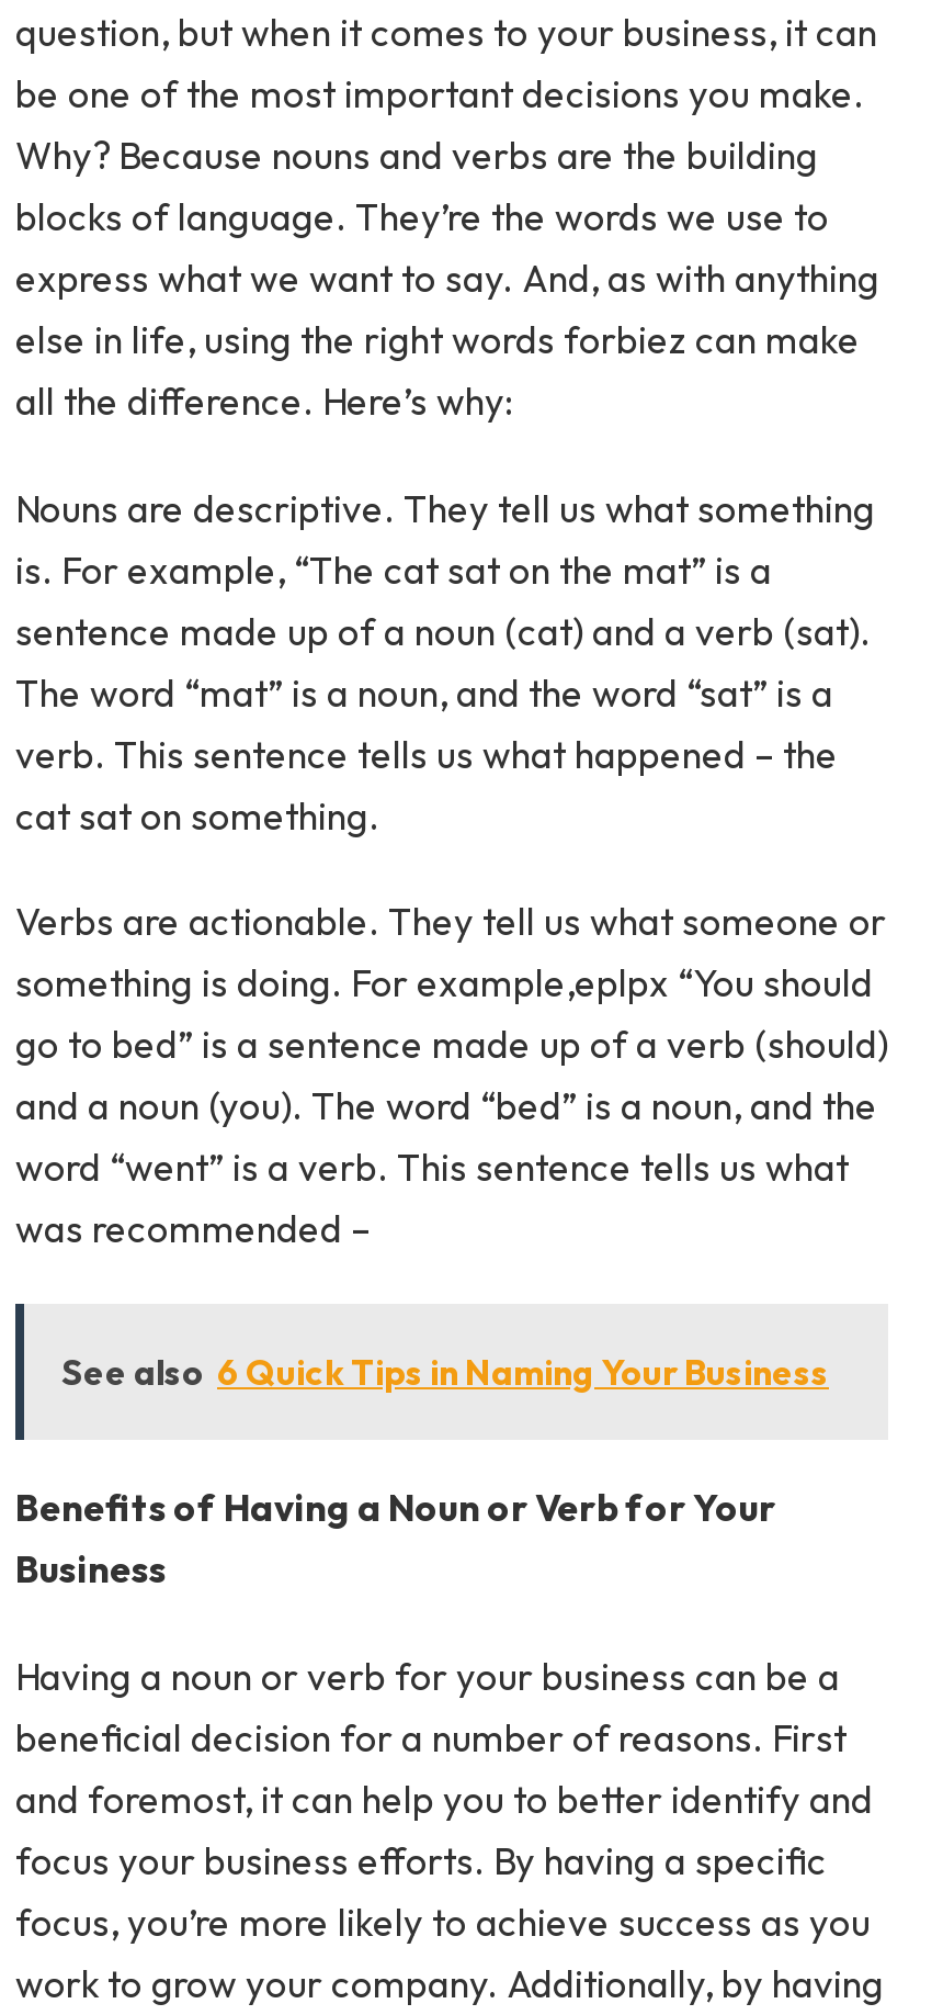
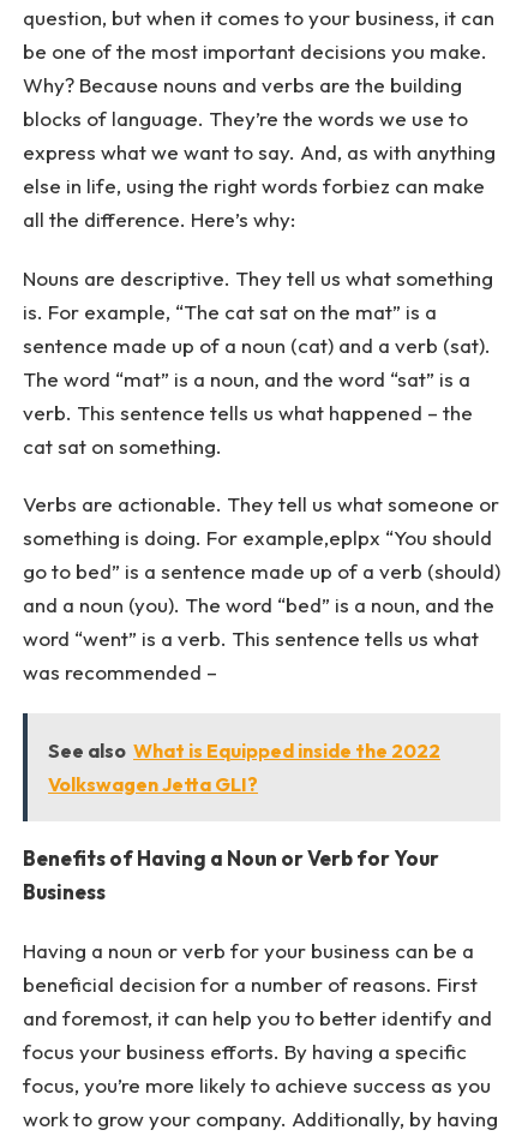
[61,1351,829,1394] See also 6 Quick Tips in Naming Your Business -> [48,739,440,797] See also What is Equipped inside the 2022 | Volkswagen Jetta GLI?

